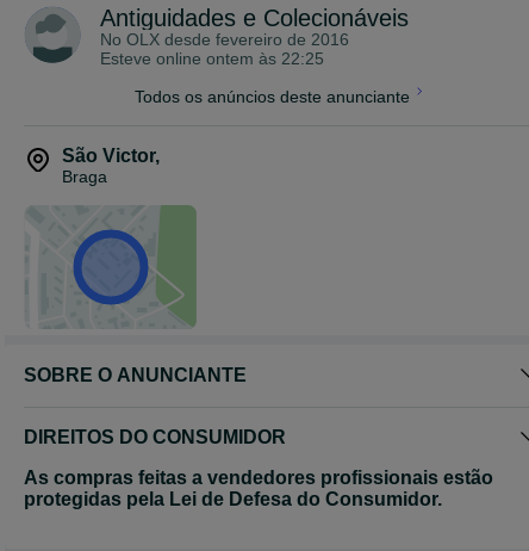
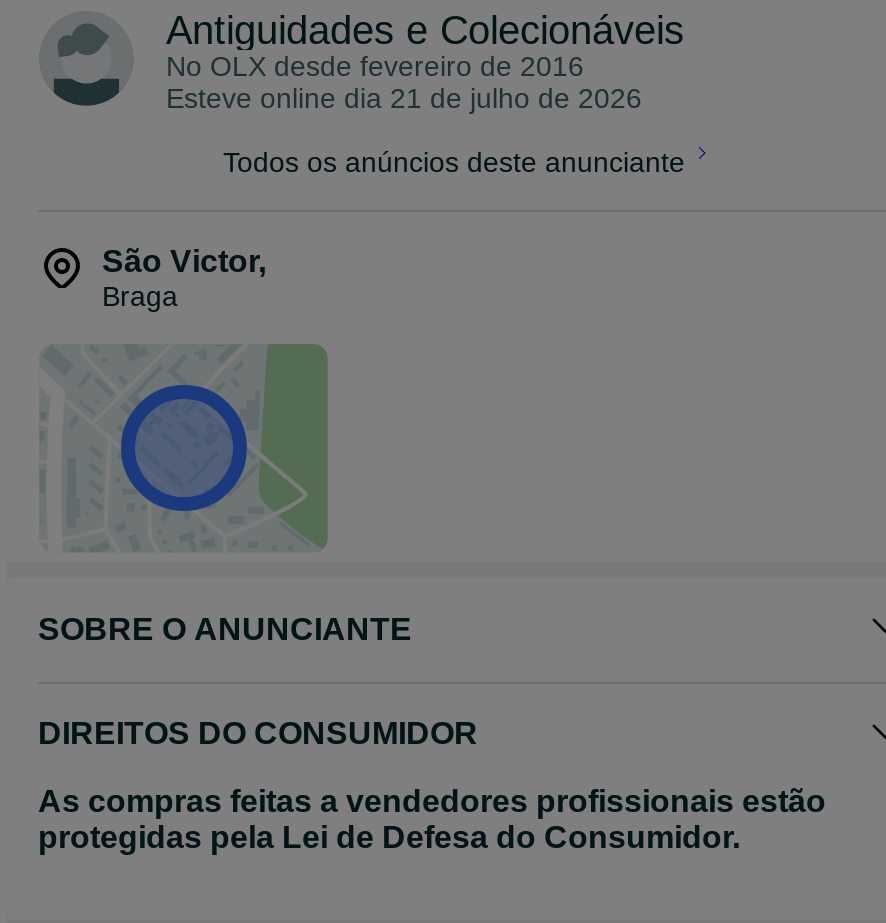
[100,49,324,68] Esteve online ontem às 22:25 -> [166,82,642,114] Esteve online dia 21 de julho de 2026

